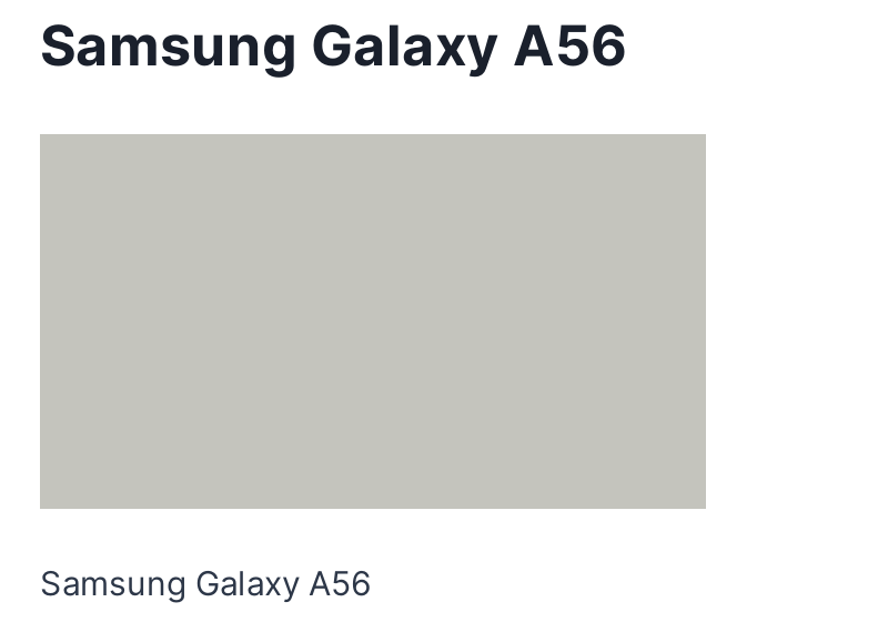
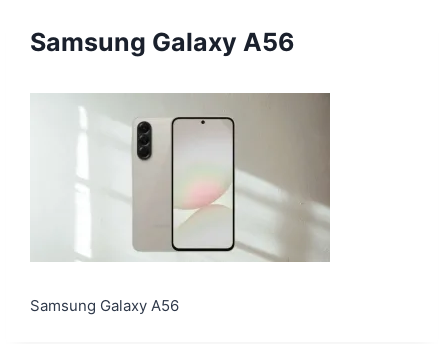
none -> [31,92,330,263] [image]

